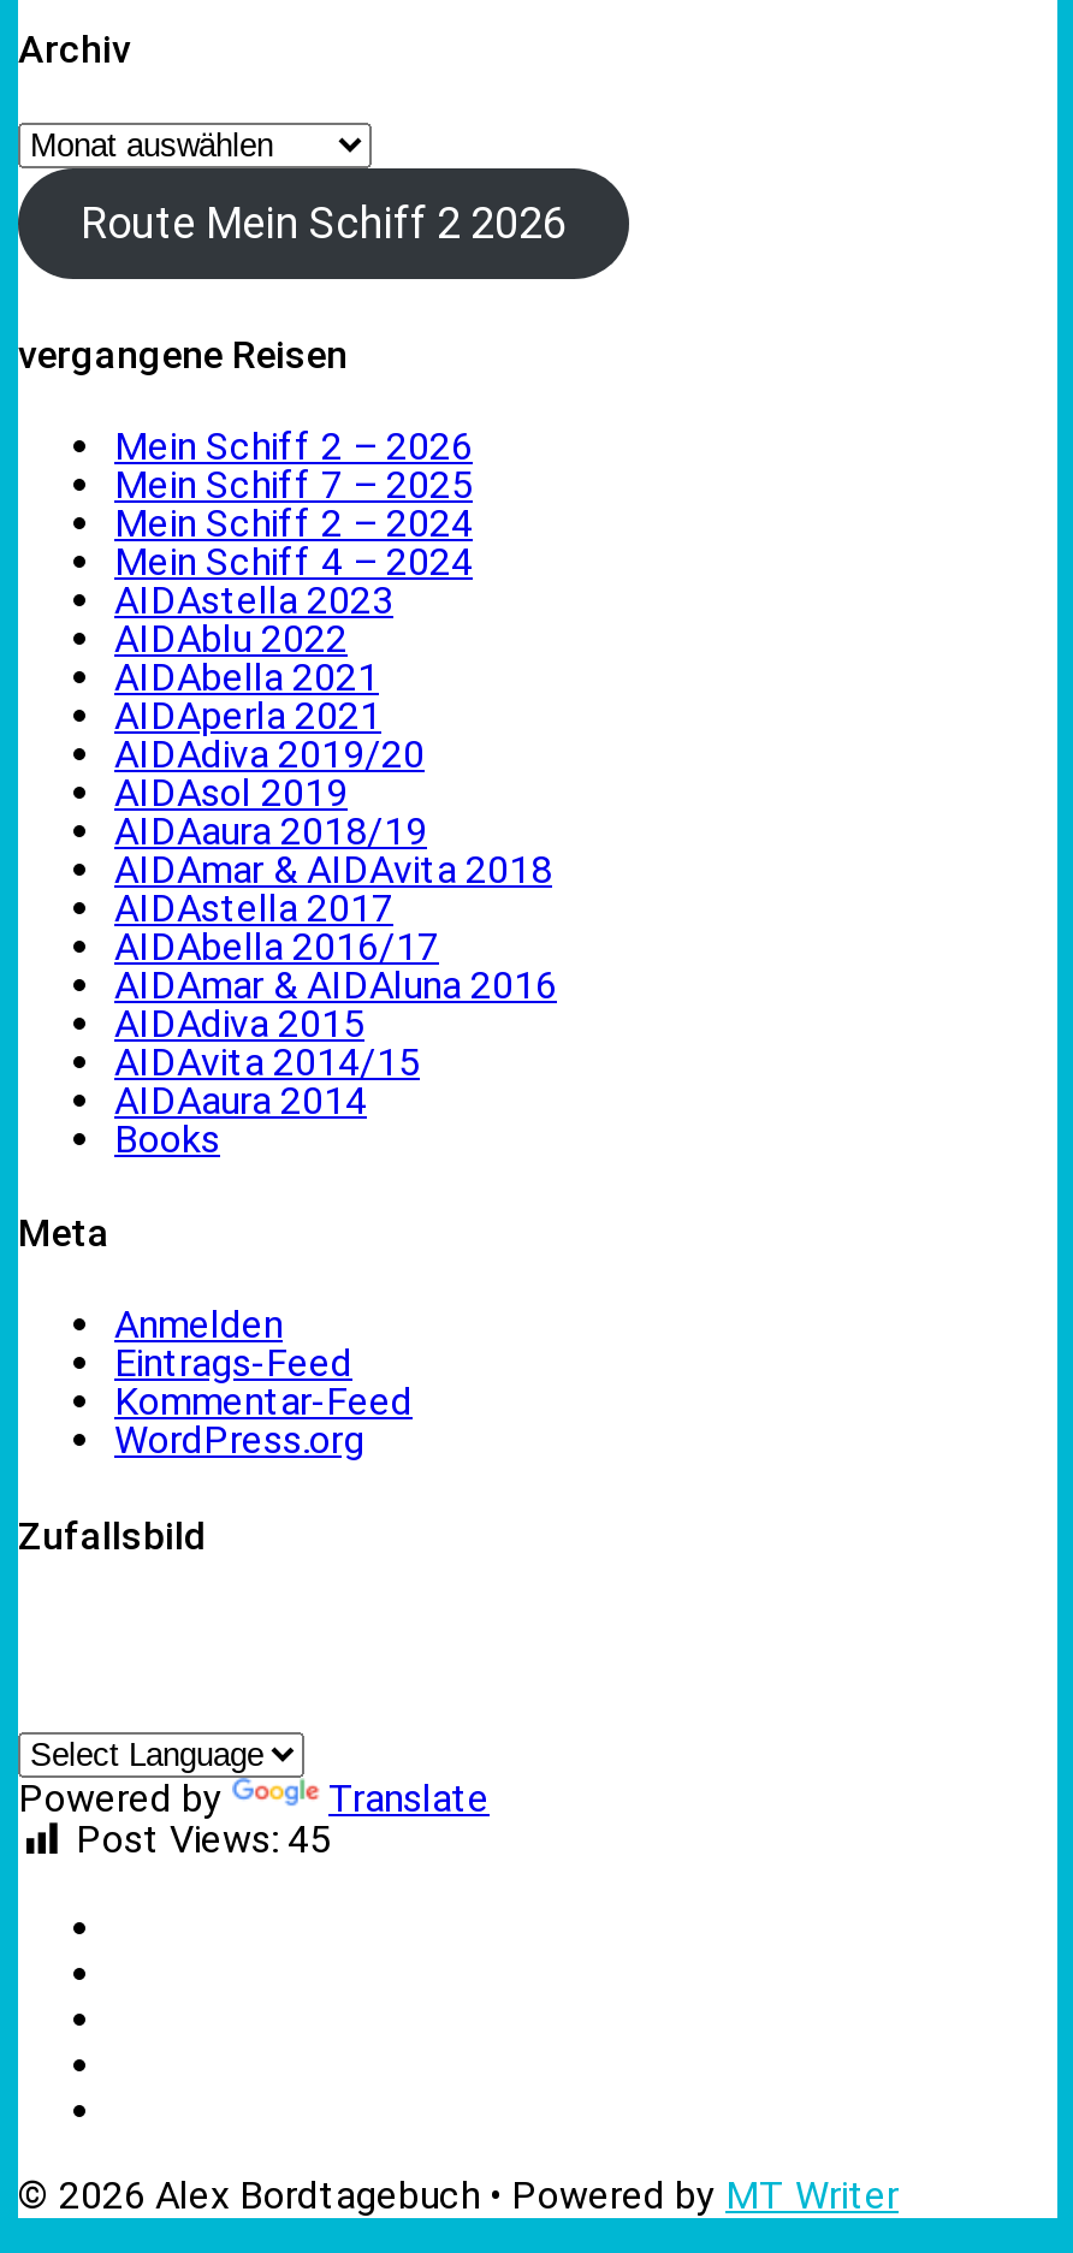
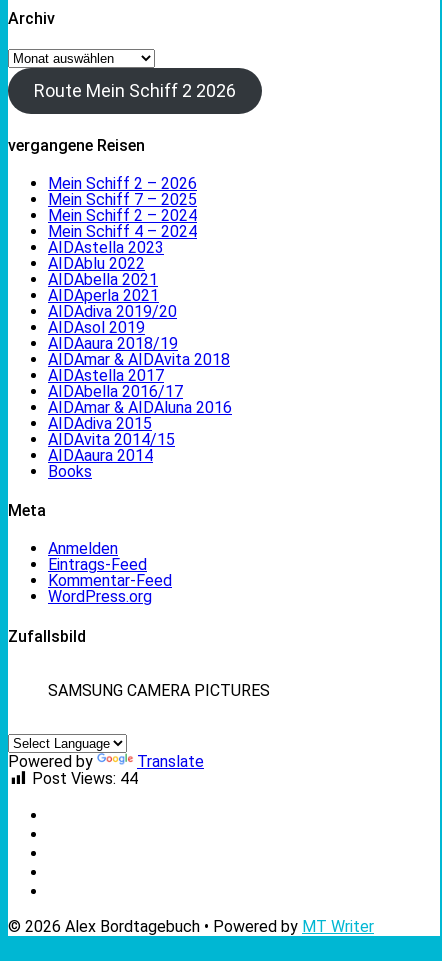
none -> [48,681,270,700] SAMSUNG CAMERA PICTURES
[76,1817,331,1863] Post Views: 45 -> [32,769,138,788] Post Views: 44

